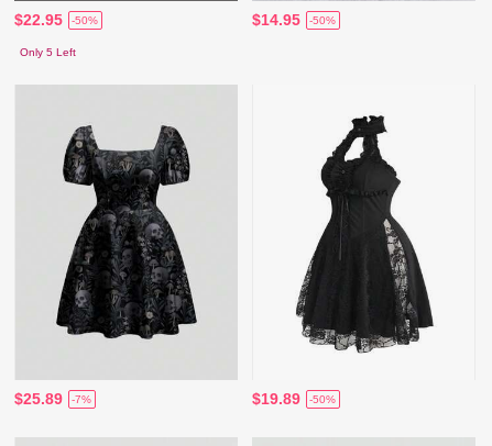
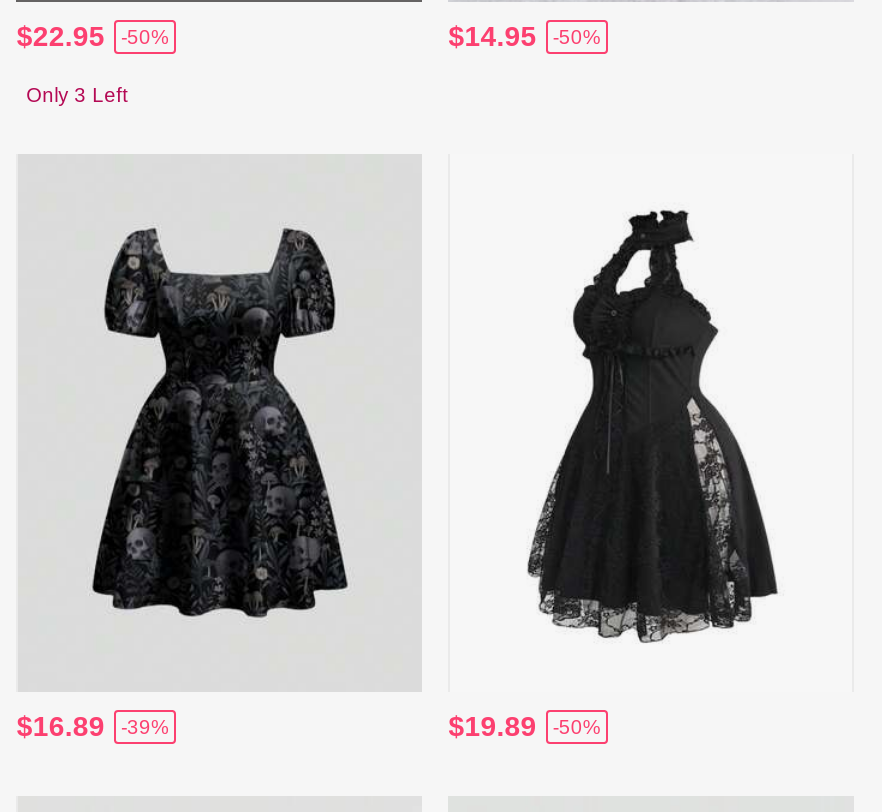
[20,47,76,59] Only 5 Left -> [26,85,128,107] Only 3 Left
[15,390,63,408] $25.89 -> [17,710,105,742] $16.89
[72,393,92,406] -7% -> [121,716,169,738] -39%

